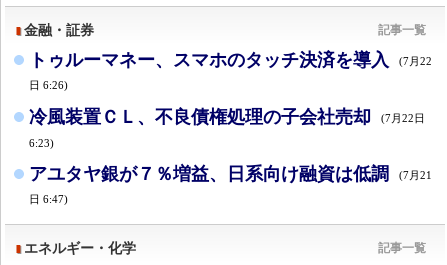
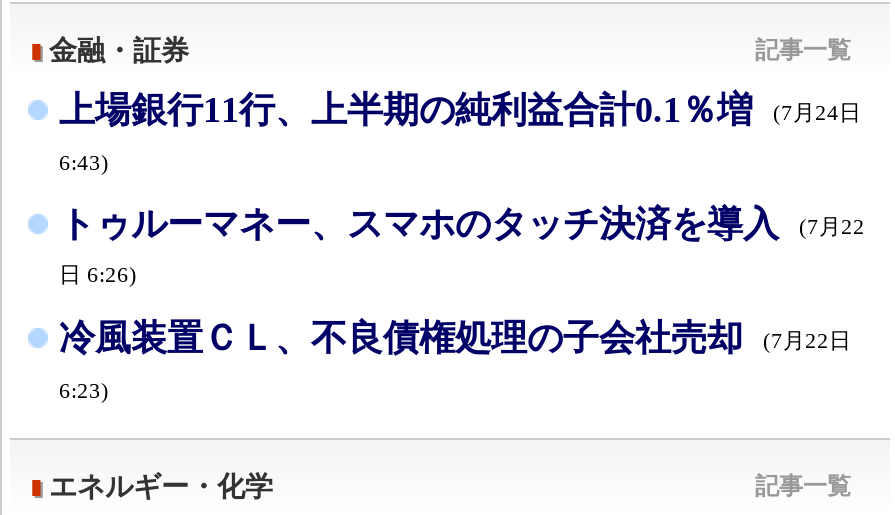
none -> [59,90,861,173] 上場銀行11行、上半期の純利益合計0.1％増 | (7月24日 | 6:43)
moved [29,50,432,149] -> [59,204,865,401]: トゥルーマネー、スマホのタッチ決済を導入 | (7月22 | 日 6:26) | 冷風装置ＣＬ、不良債権処理の子会社売却 | (7月22日 | 6:23)
[29,164,432,205] アユタヤ銀が７％増益、日系向け融資は低調 | (7月21 | 日 6:47) -> none

